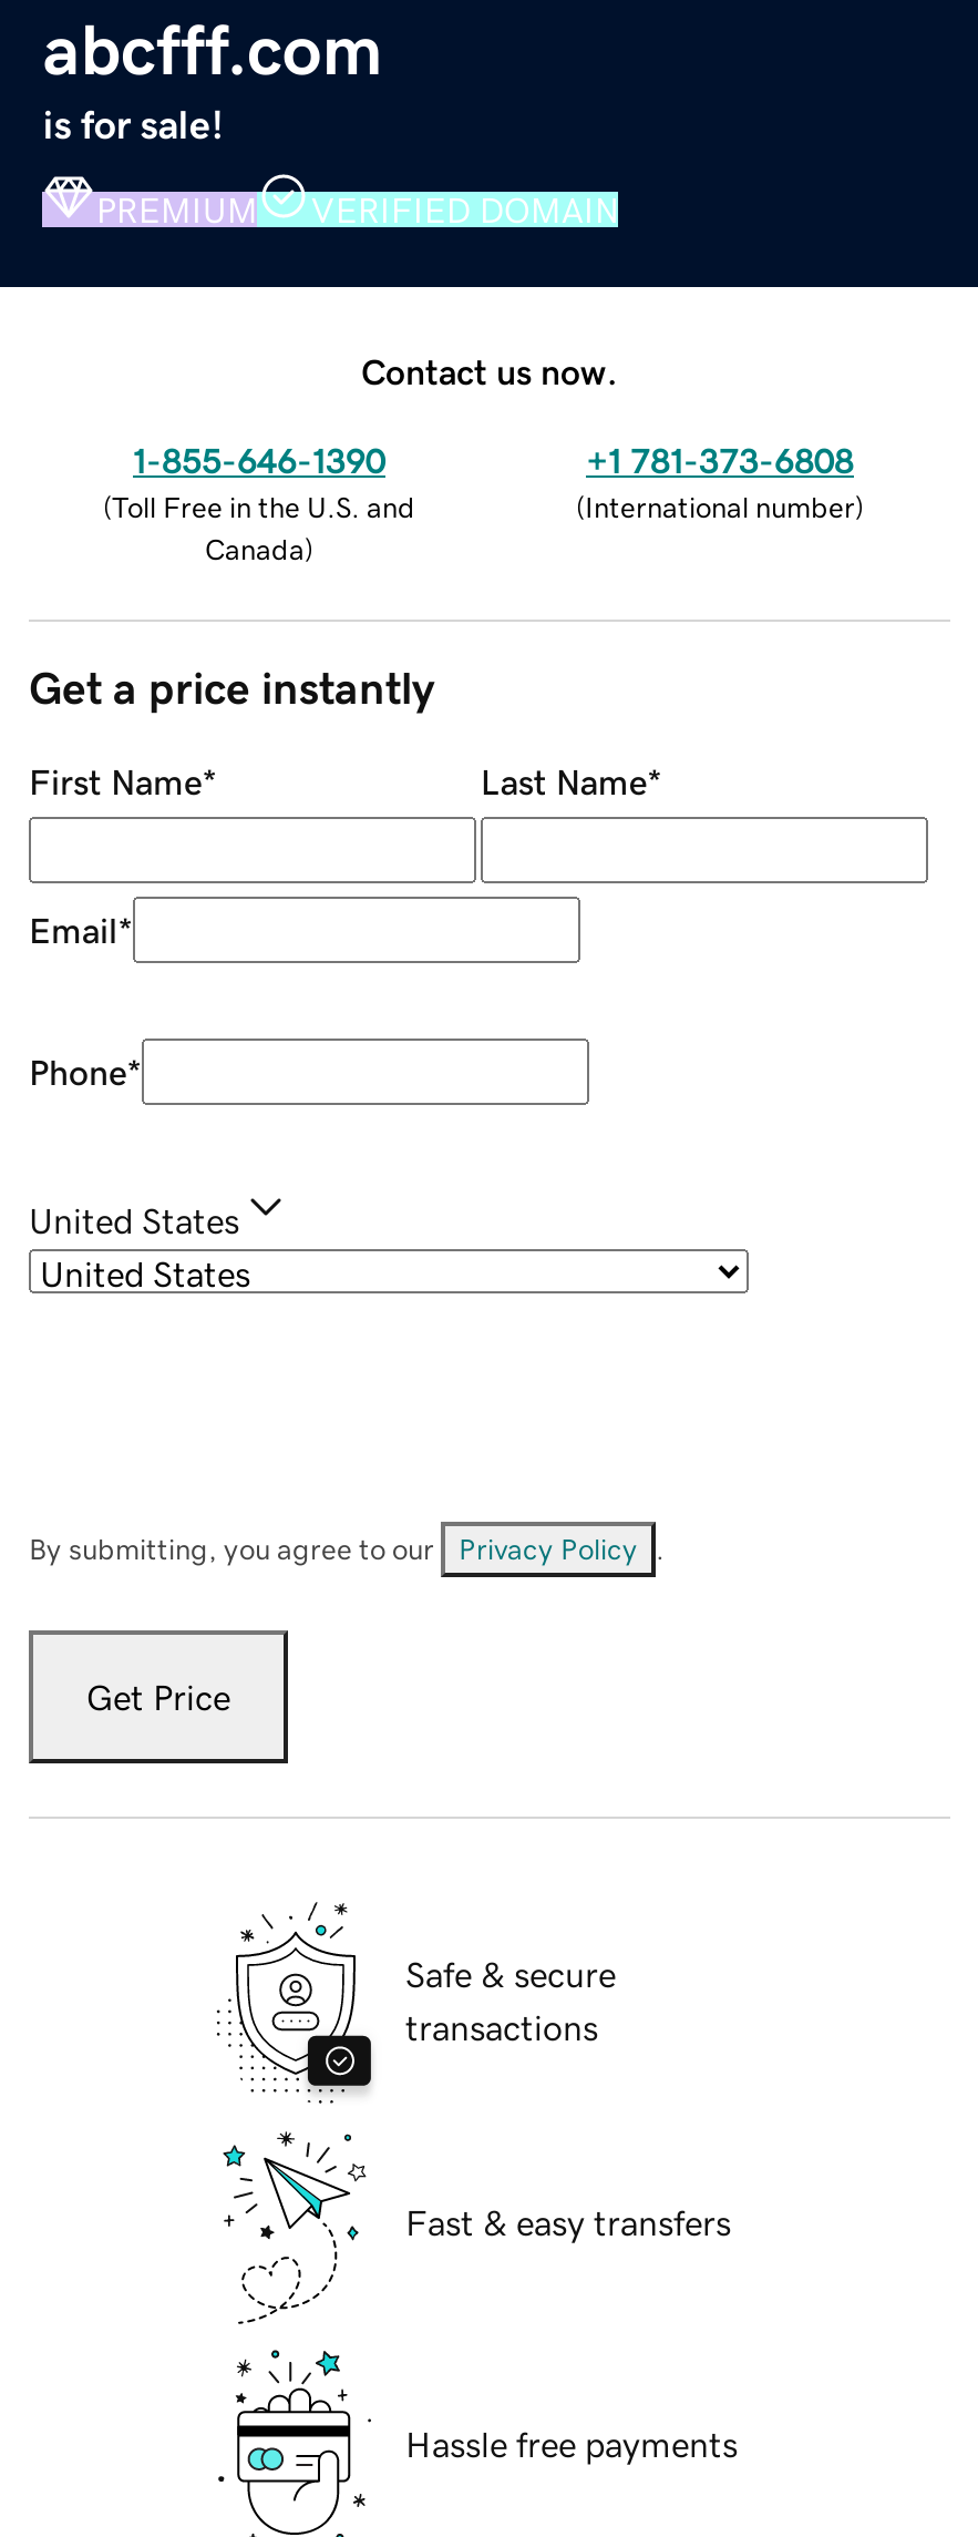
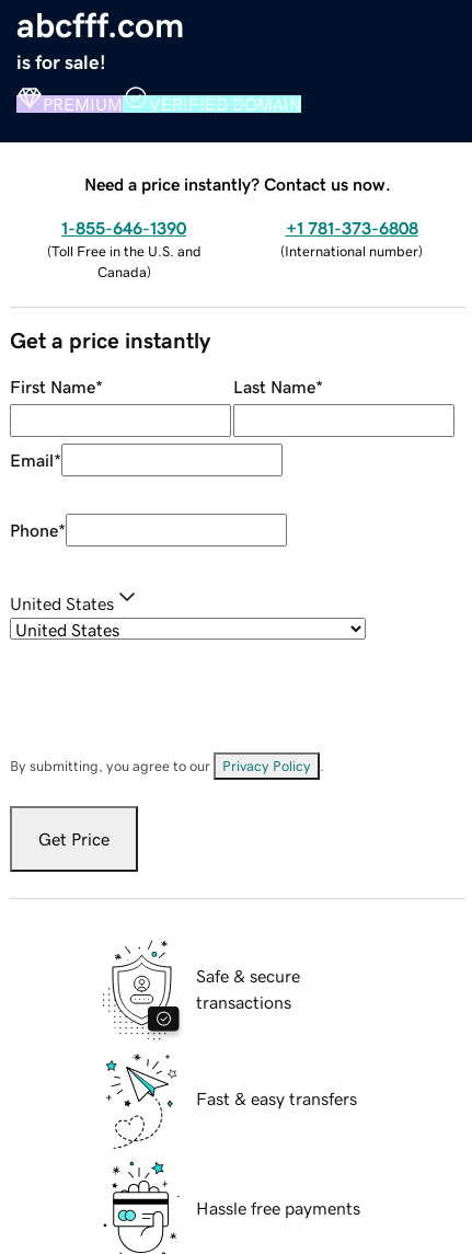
[361,353,618,388] Contact us now. -> [84,175,391,192] Need a price instantly? Contact us now.

